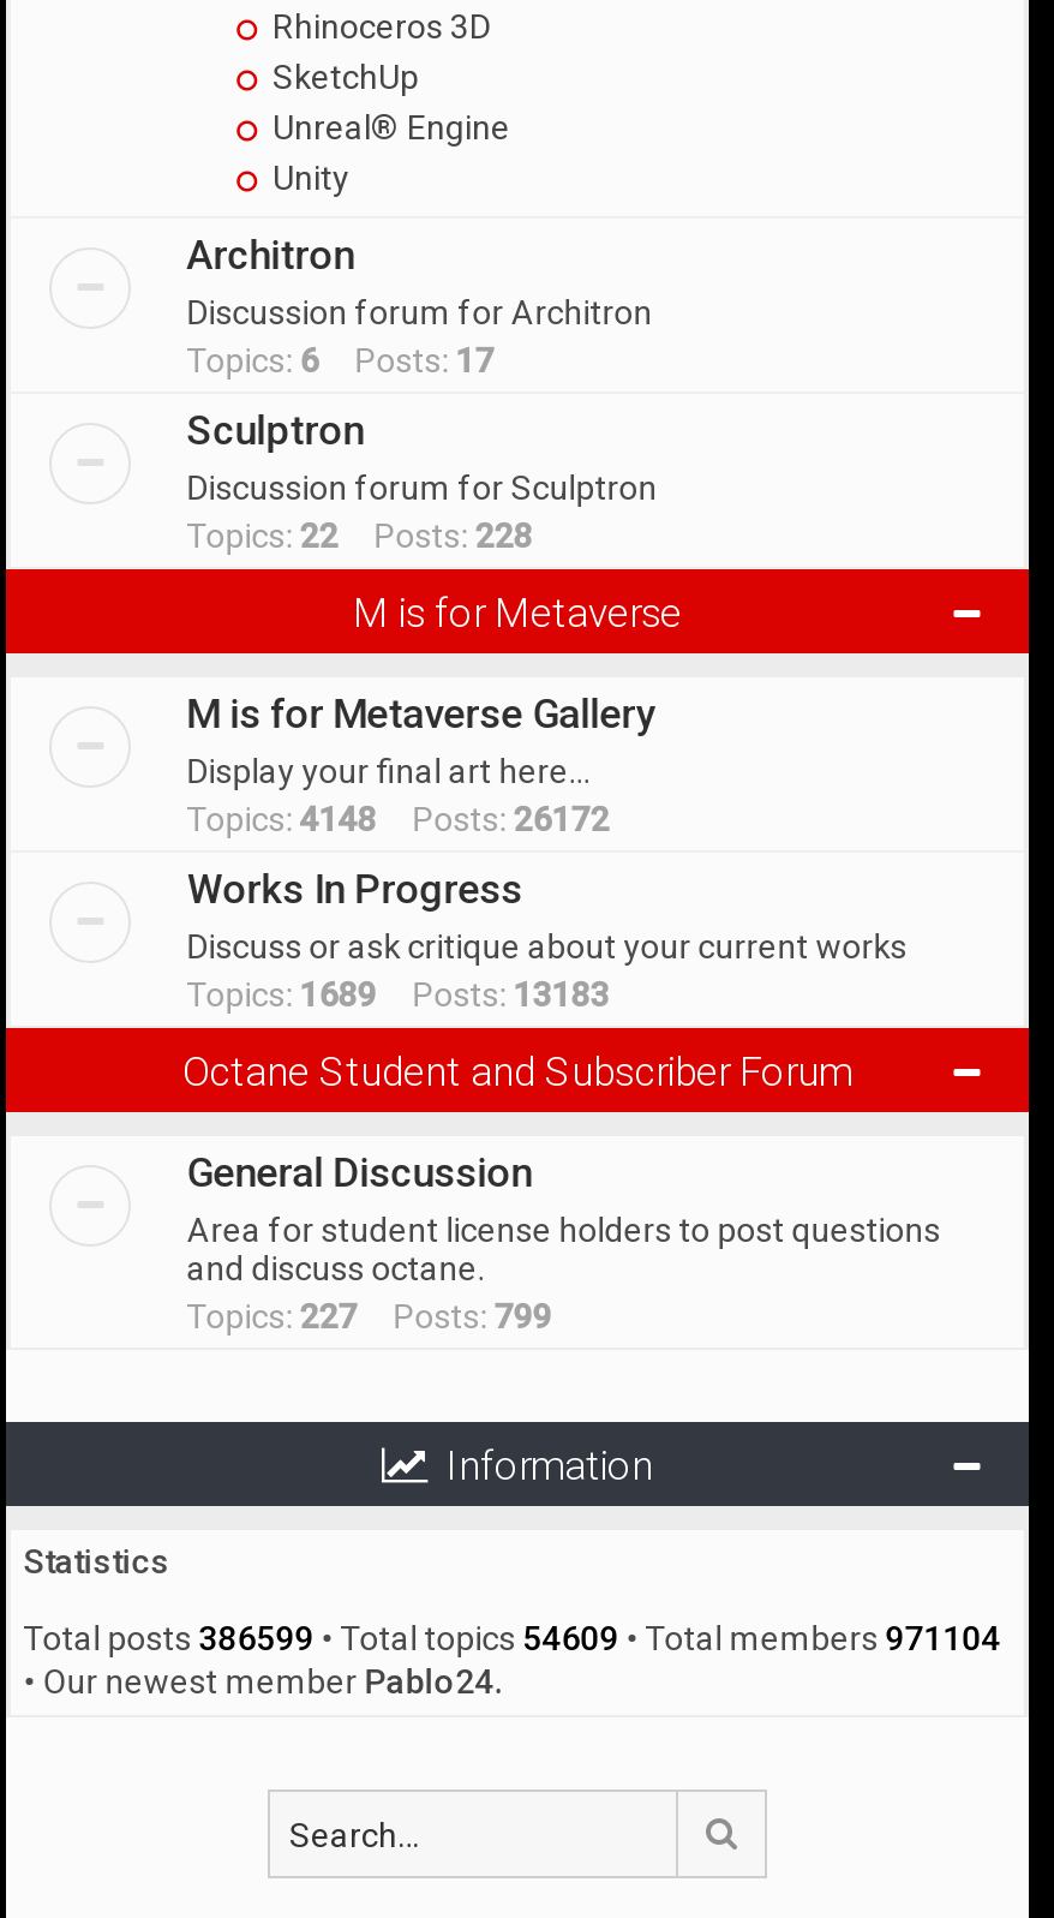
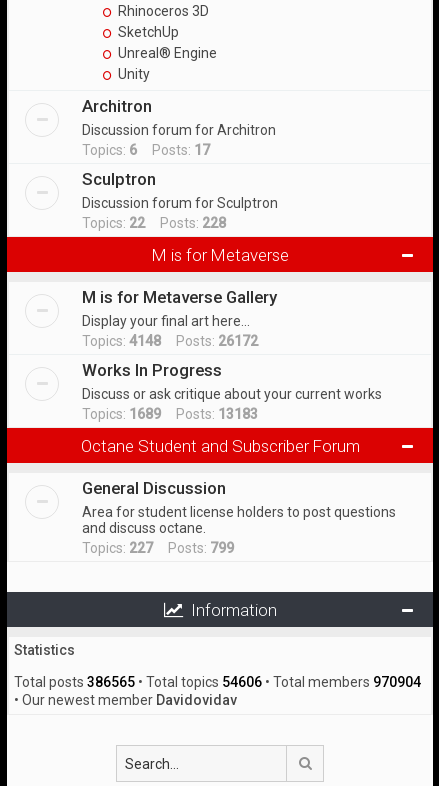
[23,1619,1000,1657] Total posts 386599 • Total topics 54609 • Total members 971104 -> [14,674,421,690] Total posts 386565 • Total topics 54606 • Total members 970904
[23,1662,503,1701] • Our newest member Pablo24. -> [14,692,237,708] • Our newest member Davidovidav

